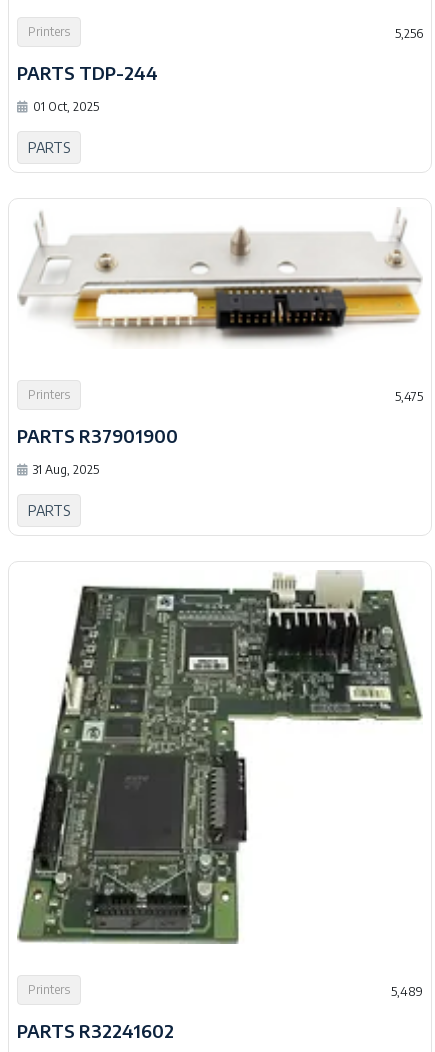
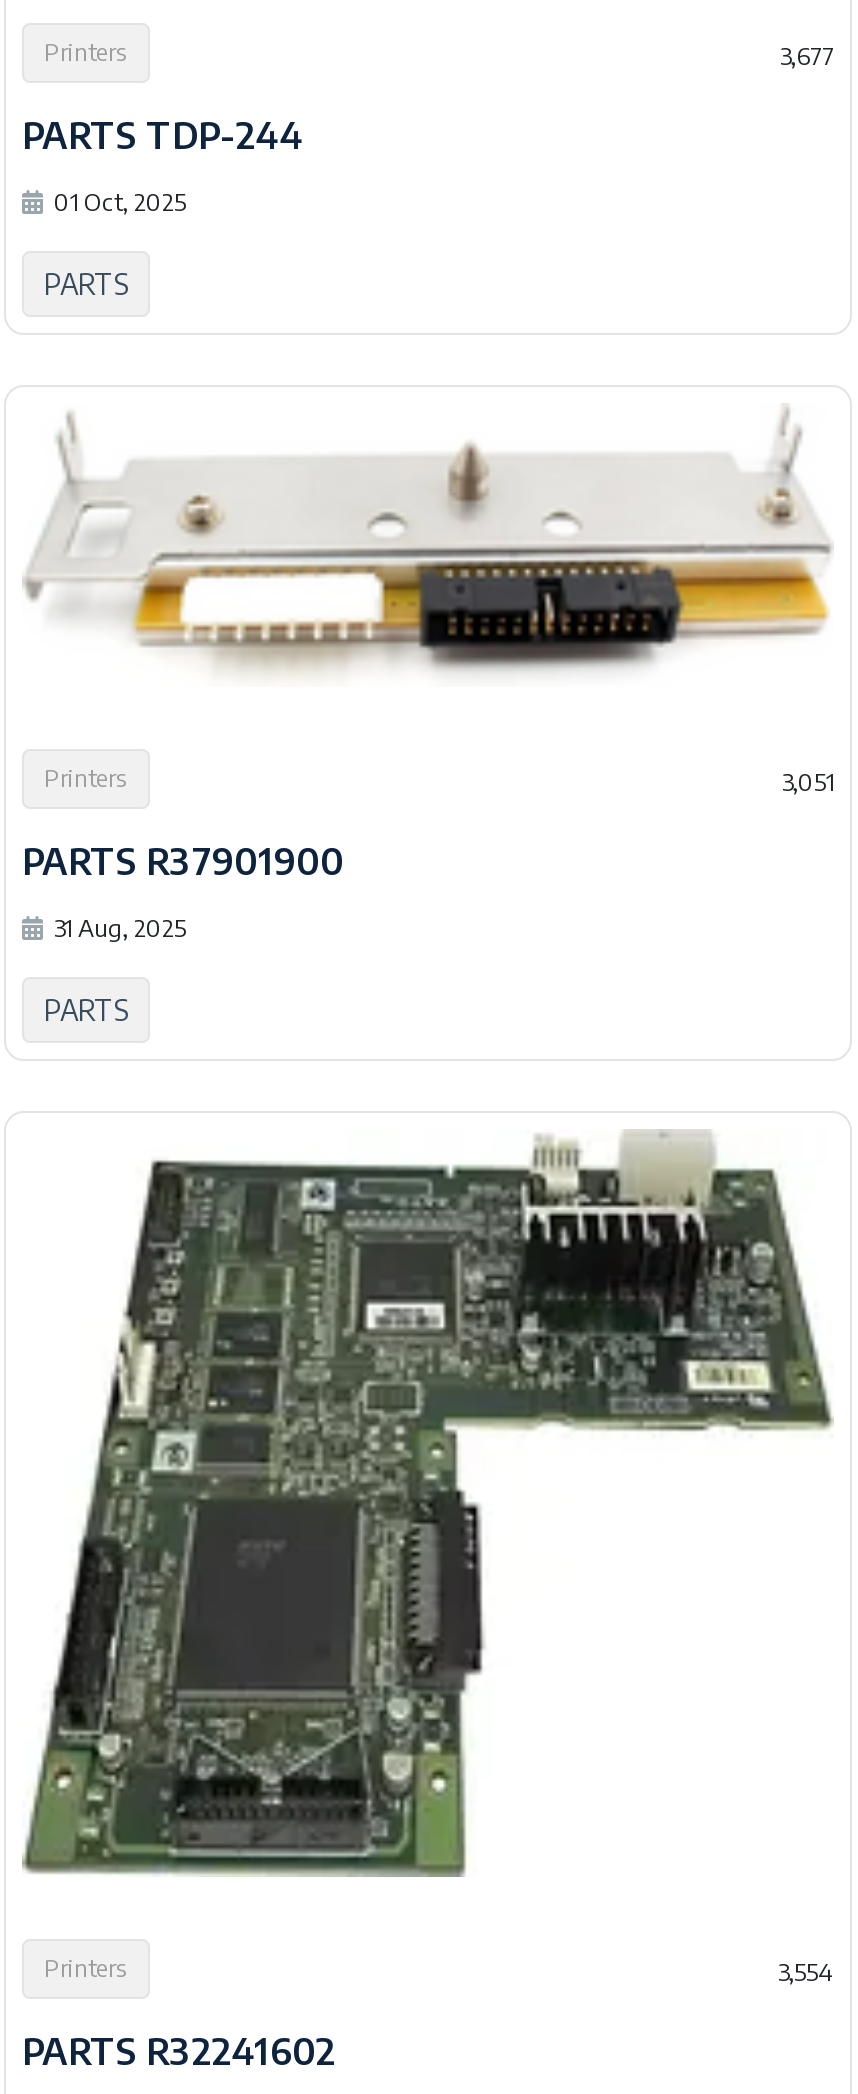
[395,26,423,41] 5,256 -> [780,41,834,71] 3,677
[395,389,423,404] 5,475 -> [782,767,834,797] 3,051
[391,984,423,999] 5,489 -> [778,1957,834,1987] 3,554

